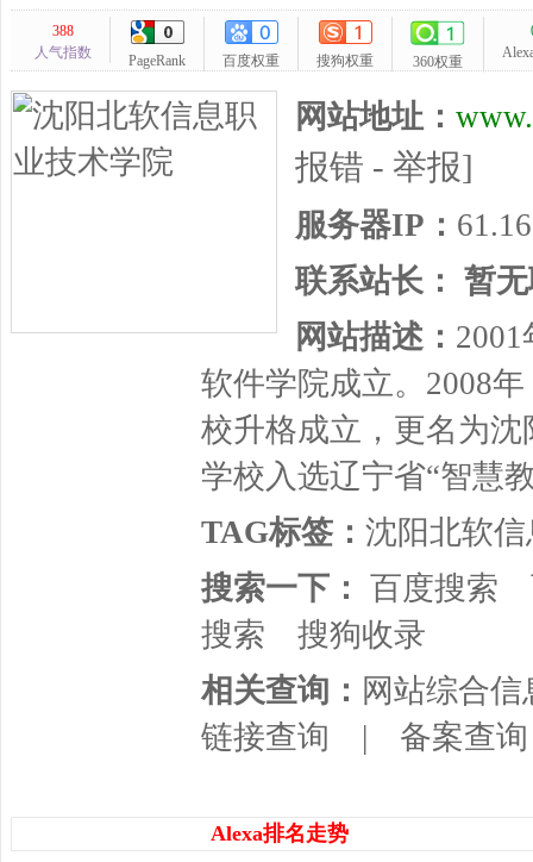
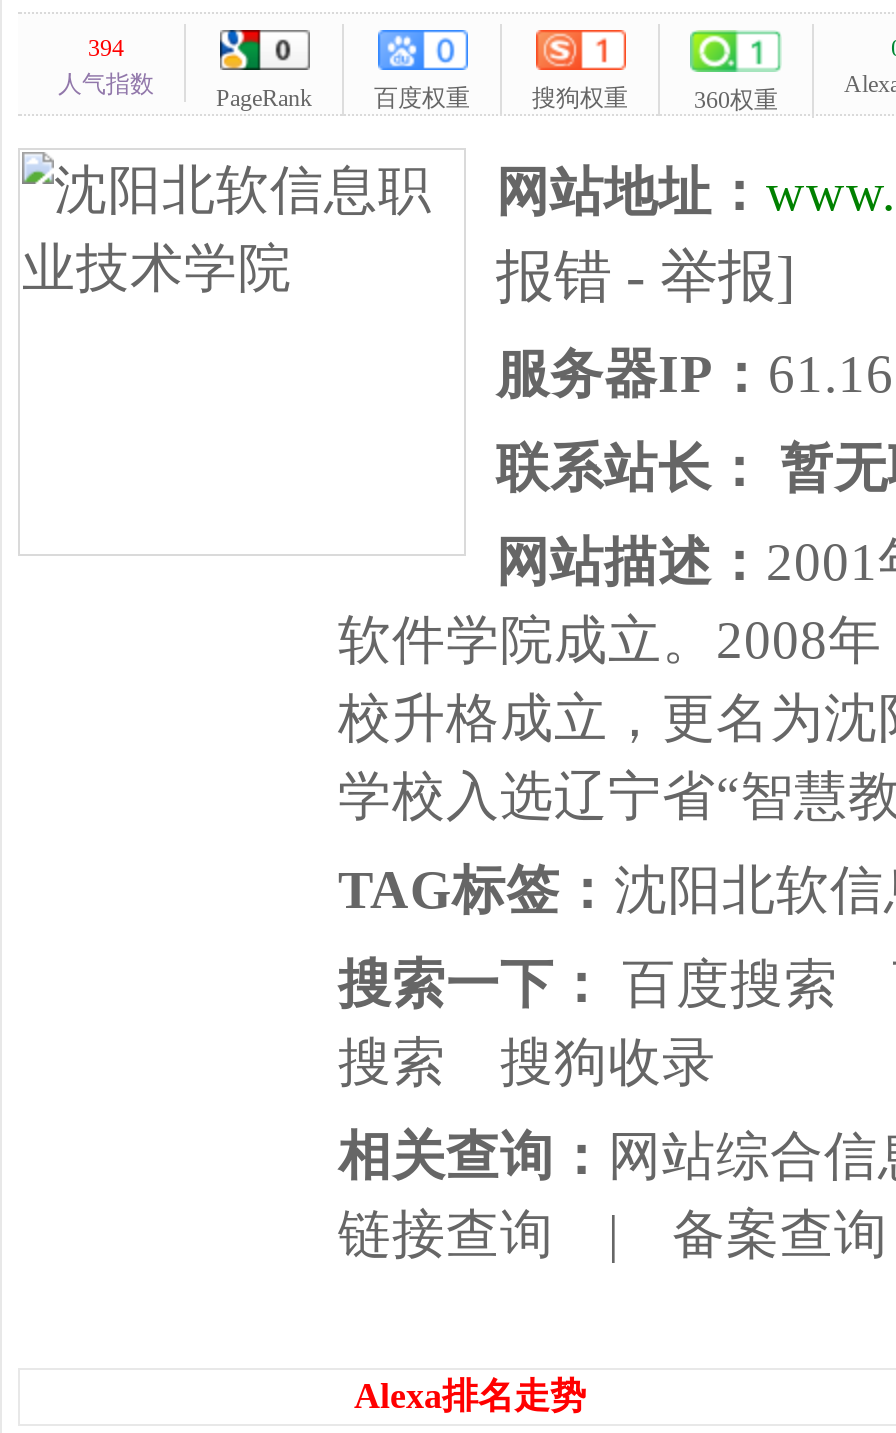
[52,23,74,39] 388 -> [88,34,124,62] 394

